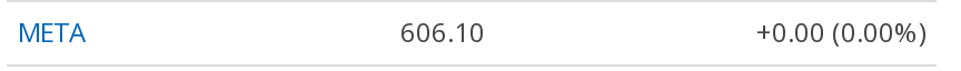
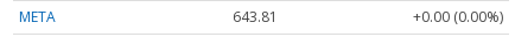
[400,14,485,51] 606.10 -> [233,7,278,27] 643.81

